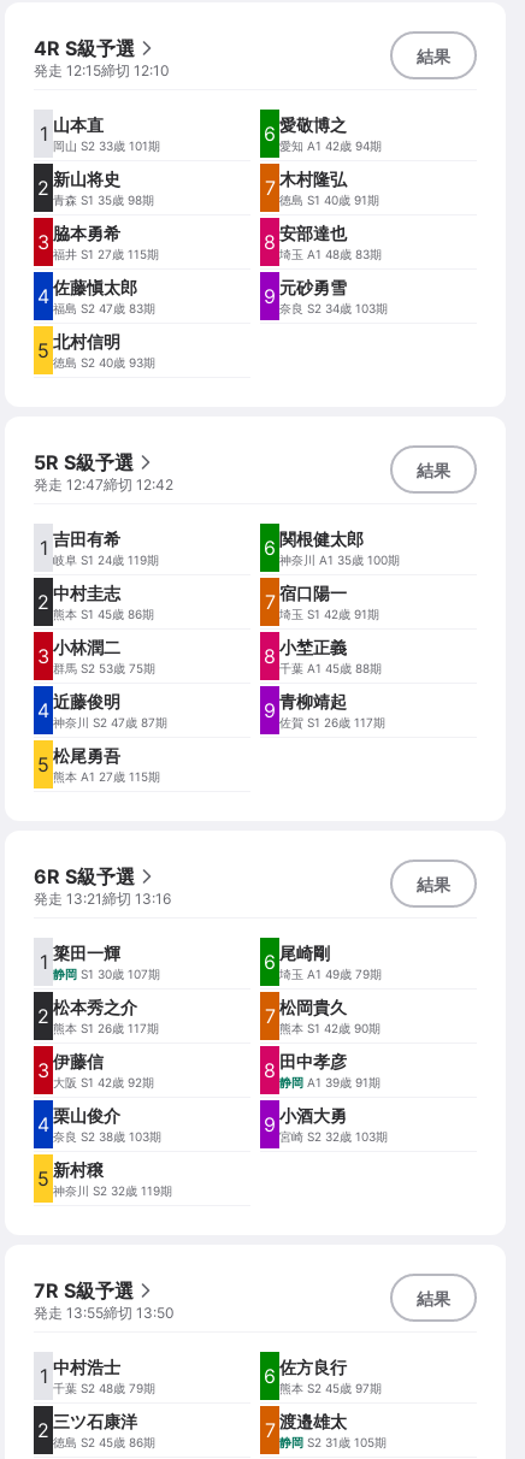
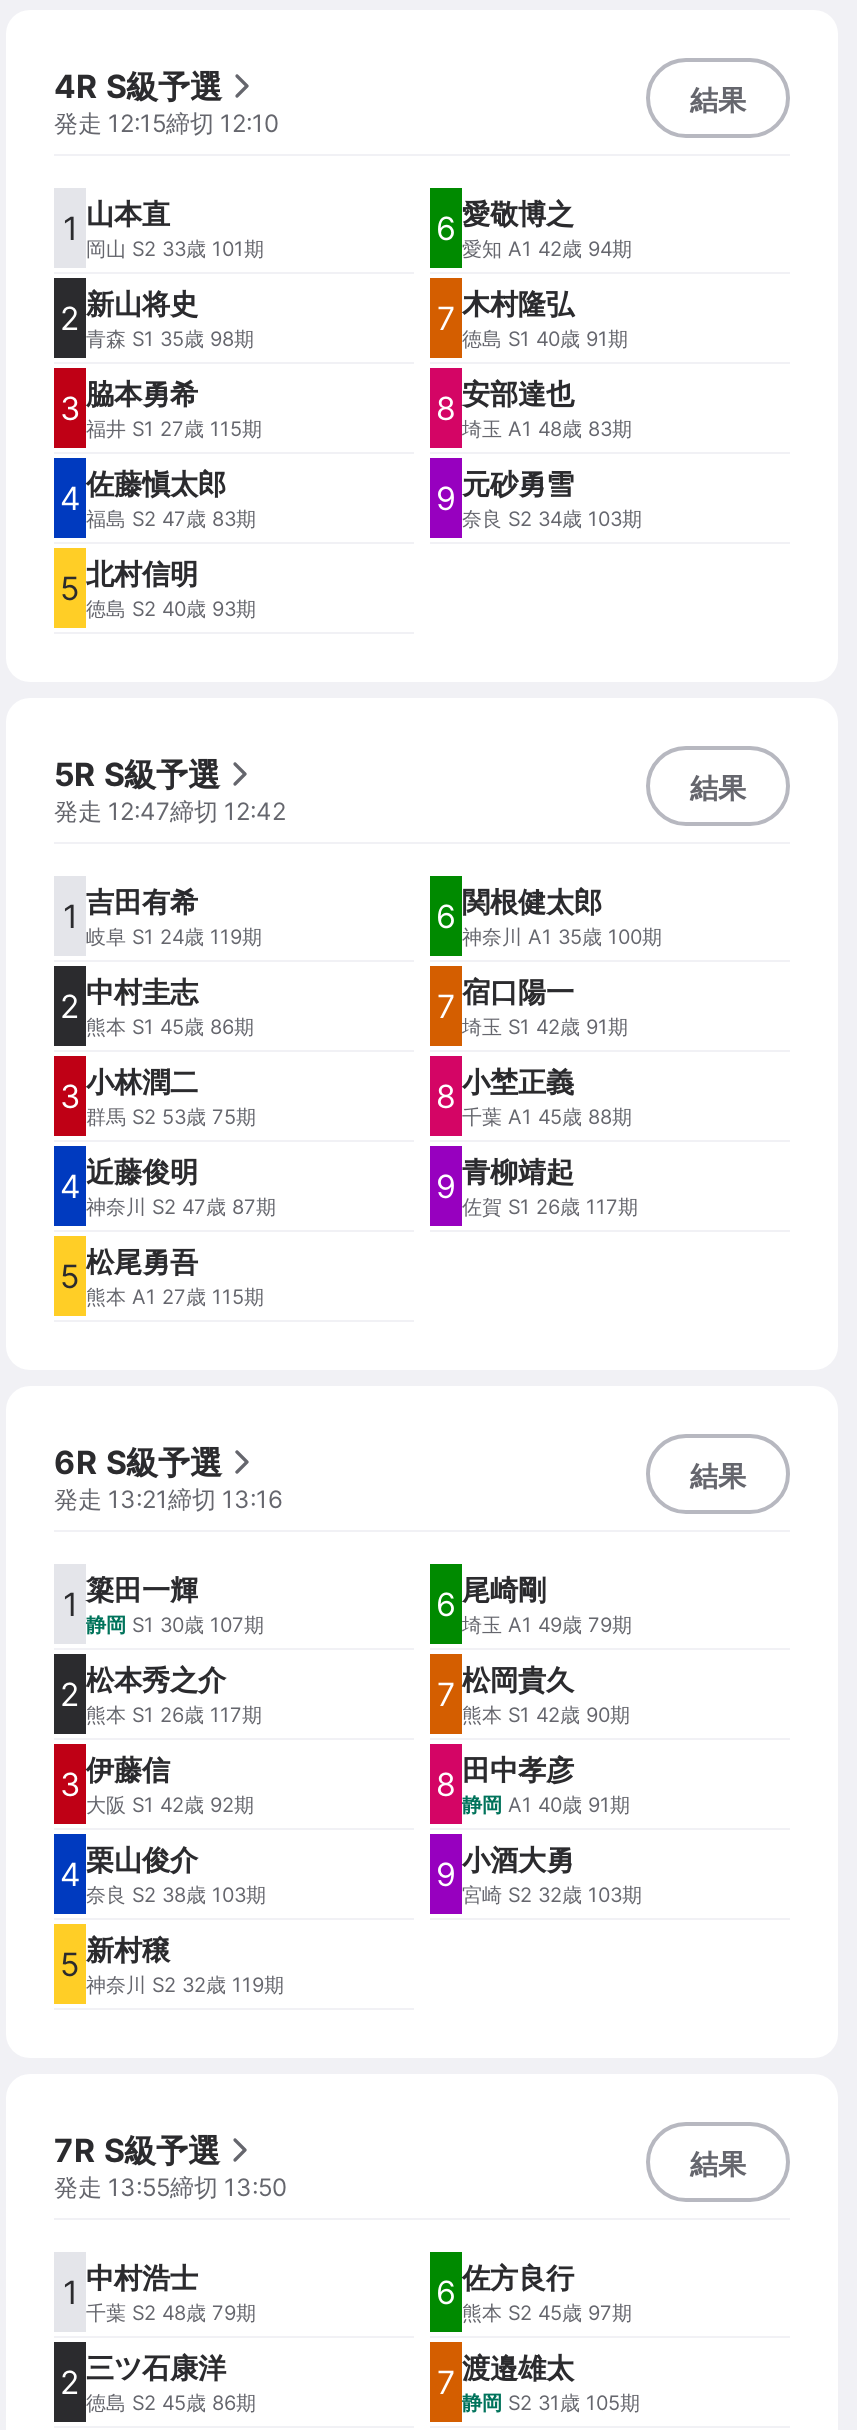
[279,1075,381,1089] 静岡A1 39歳 91期 -> [462,1792,630,1816] 静岡A1 40歳 91期

